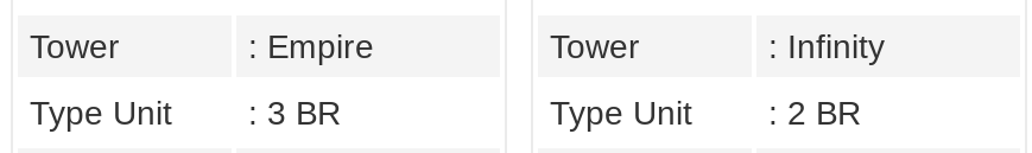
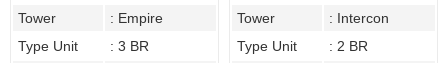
[768,28,885,65] : Infinity -> [329,10,389,26] : Intercon

